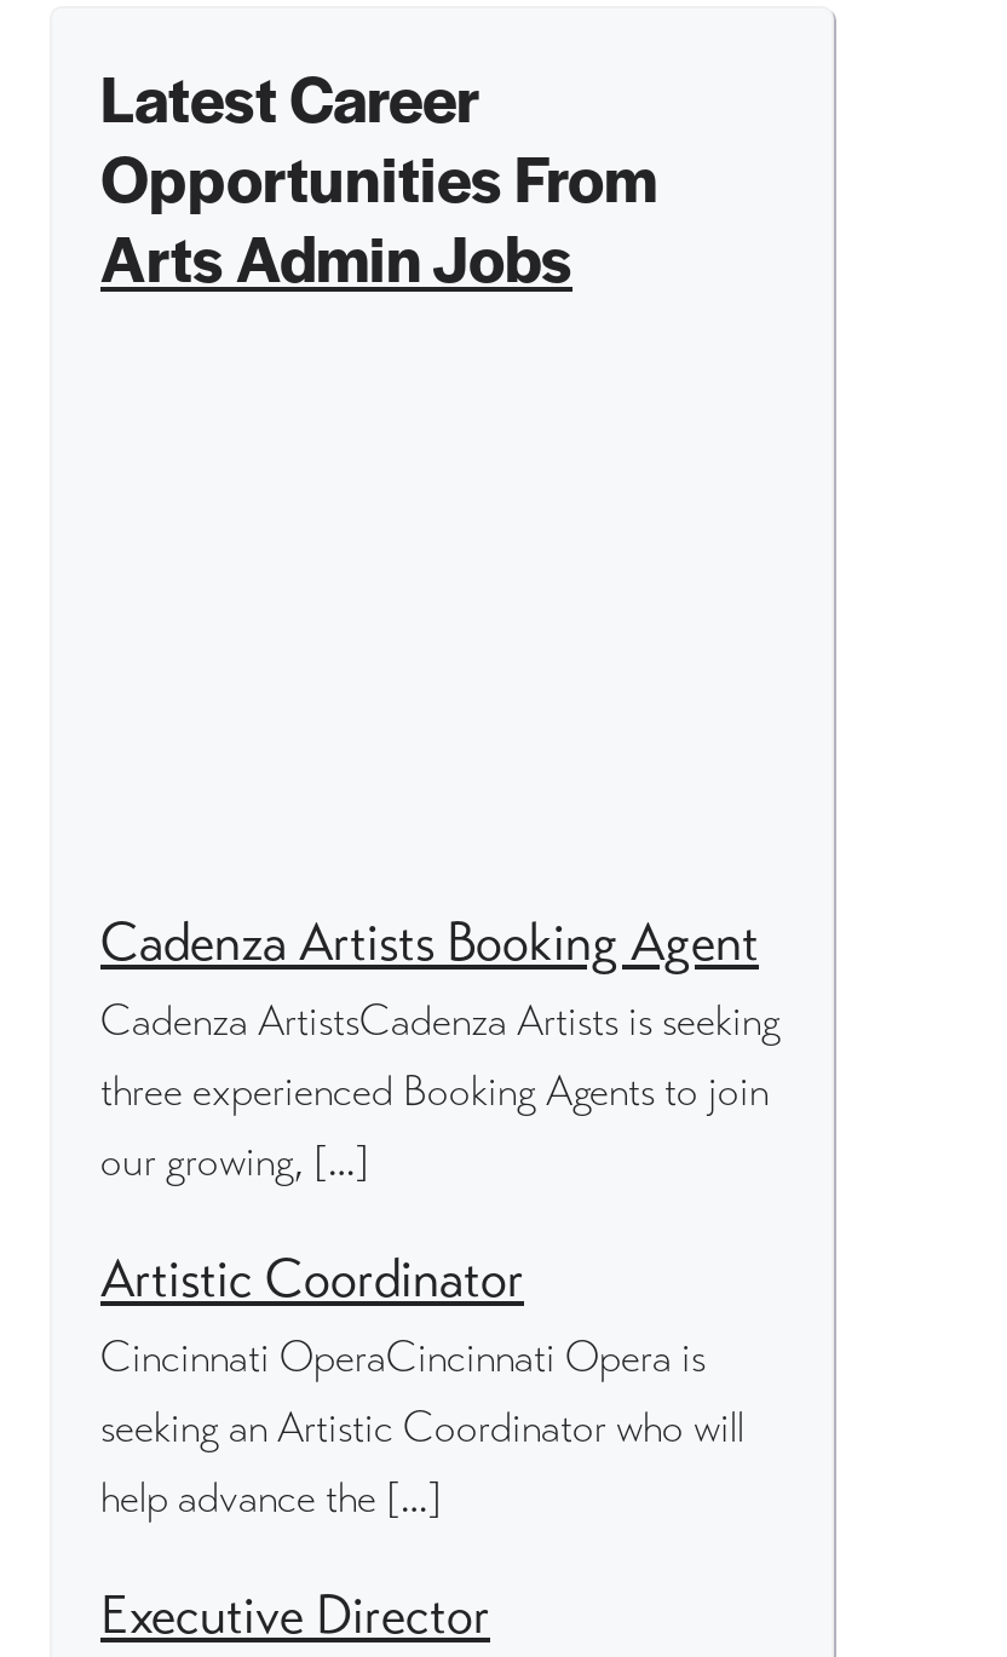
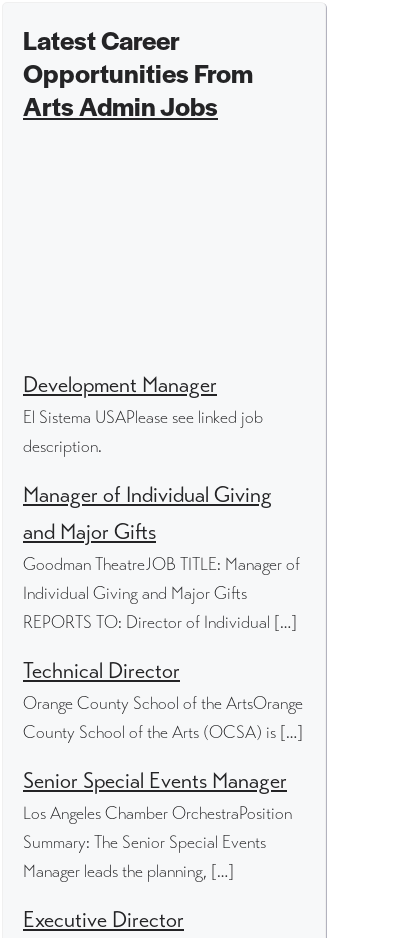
[100,908,781,1522] Cadenza Artists Booking Agent | Cadenza ArtistsCadenza Artists is seeking | three experienced Booking Agents to join | our growing, […] | Artistic Coordinator | Cincinnati OperaCincinnati Opera is | seeking an Artistic Coordinator who will | help advance the […] -> [23,371,303,882] Development Manager | El Sistema USAPlease see linked job | description. | Manager of Individual Giving | and Major Gifts | Goodman TheatreJOB TITLE: Manager of | Individual Giving and Major Gifts | REPORTS TO: Director of Individual […] | Technical Director | Orange County School of the ArtsOrange | County School of the Arts (OCSA) is […] | Senior Special Events Manager | Los Angeles Chamber OrchestraPosition | Summary: The Senior Special Events | Manager leads the planning, […]

